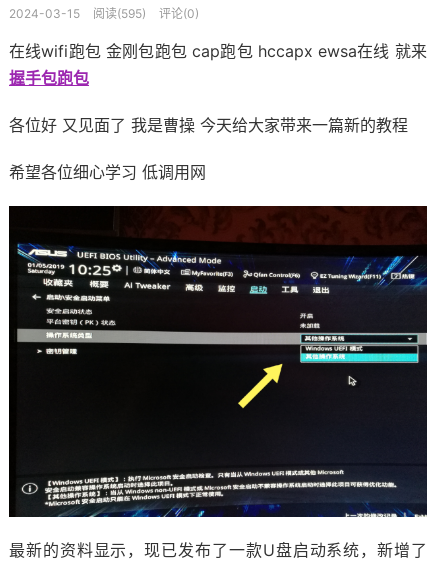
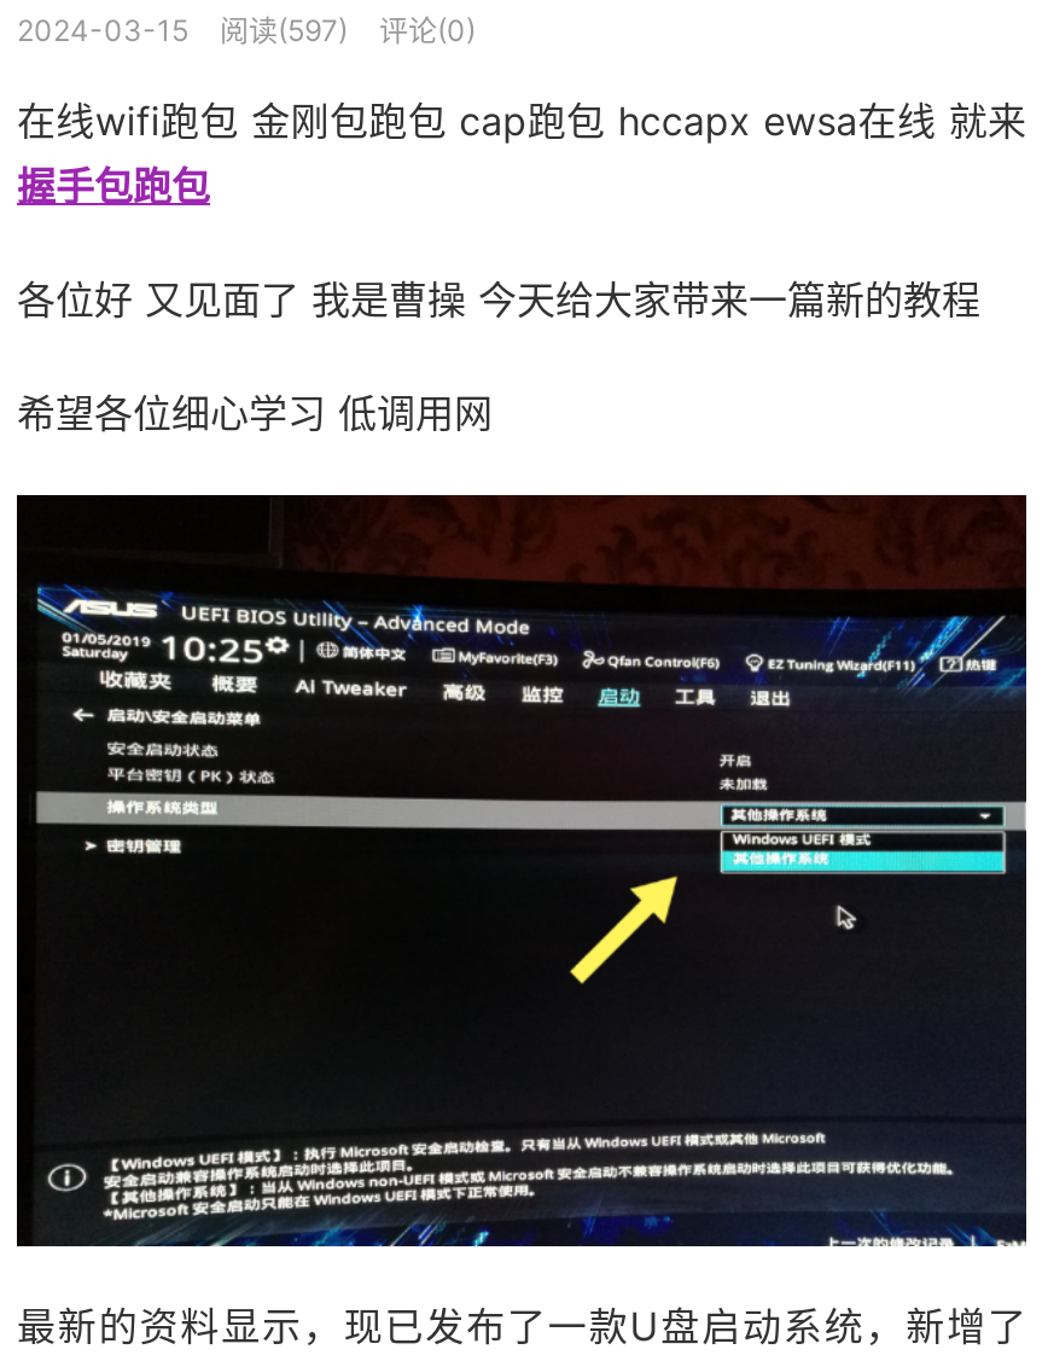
[9,6,199,21] 2024-03-15 阅读(595) 评论(0) -> [17,12,476,48] 2024-03-15 阅读(597) 评论(0)

